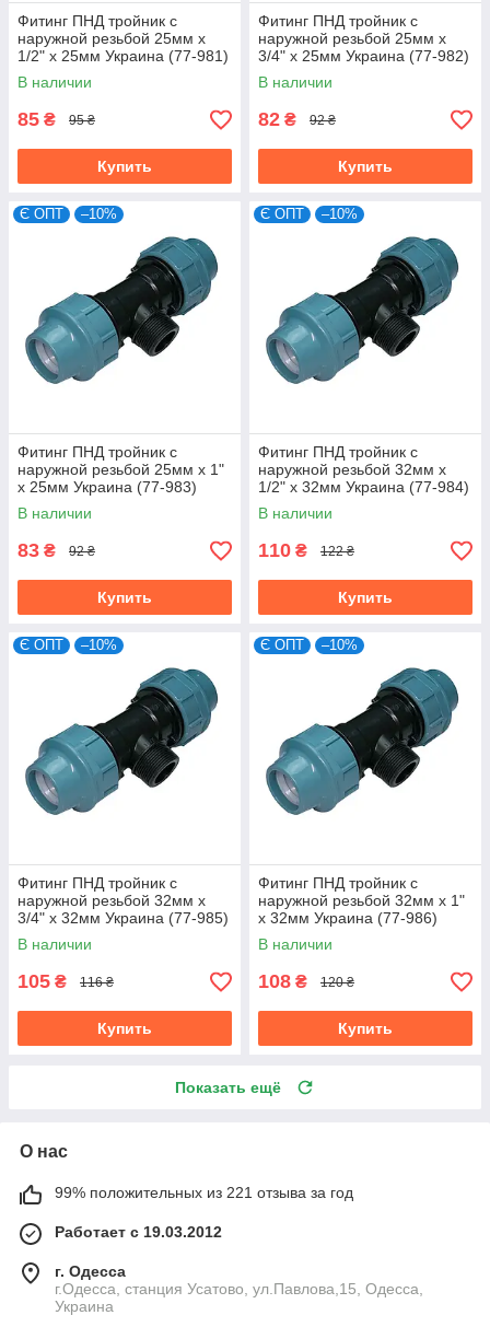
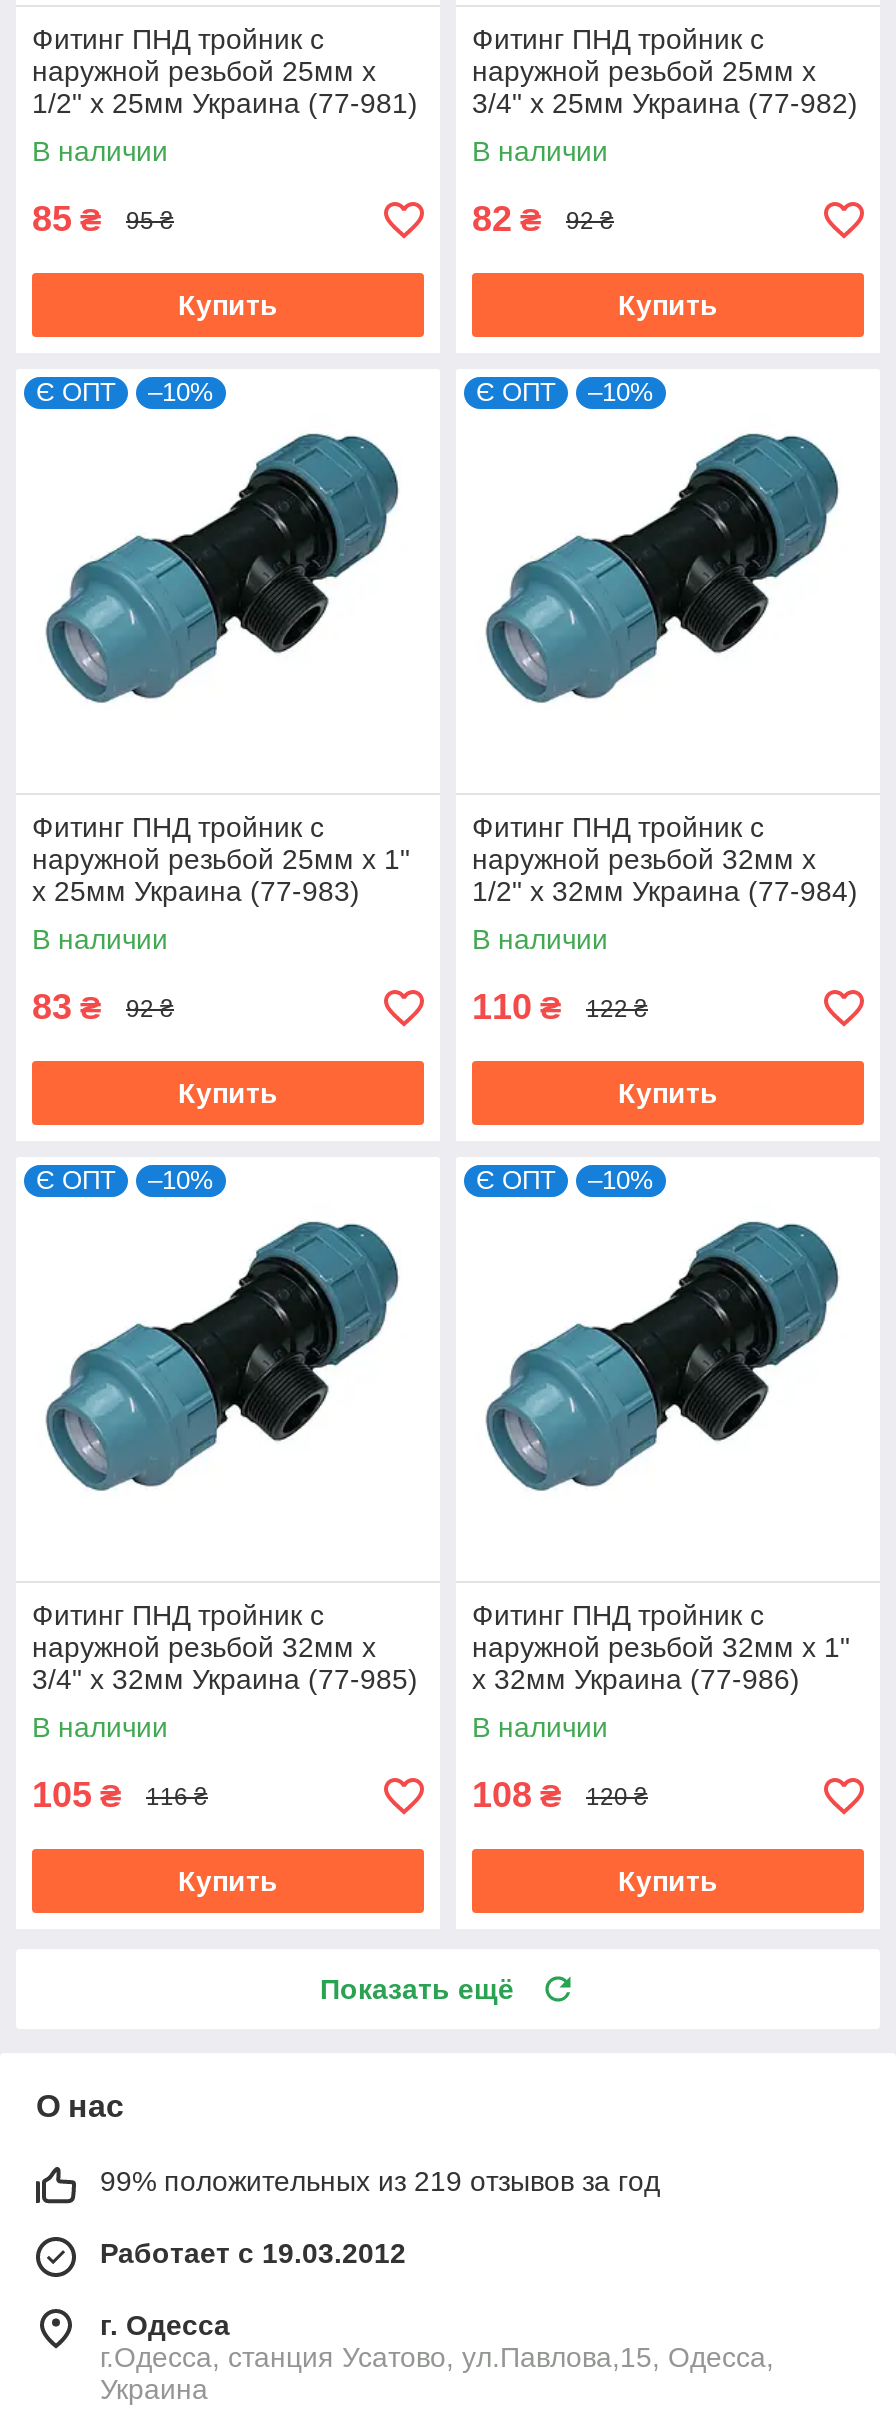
[55,1184,353,1202] 99% положительных из 221 отзыва за год -> [100,2166,660,2198] 99% положительных из 219 отзывов за год

